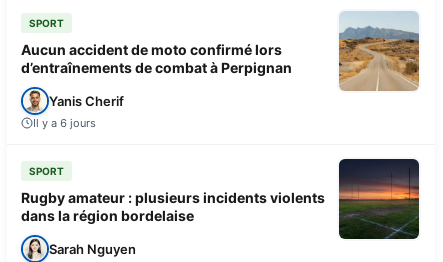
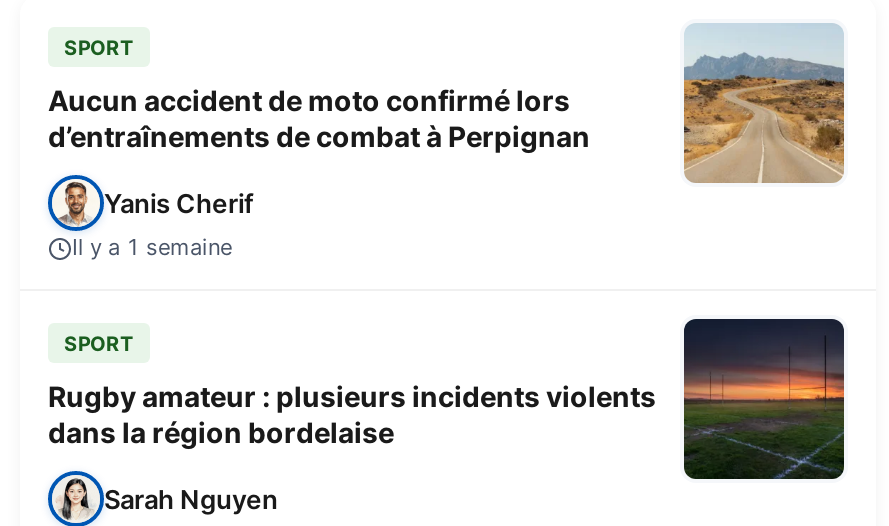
[33,116,96,130] Il y a 6 jours -> [72,233,232,261] Il y a 1 semaine

